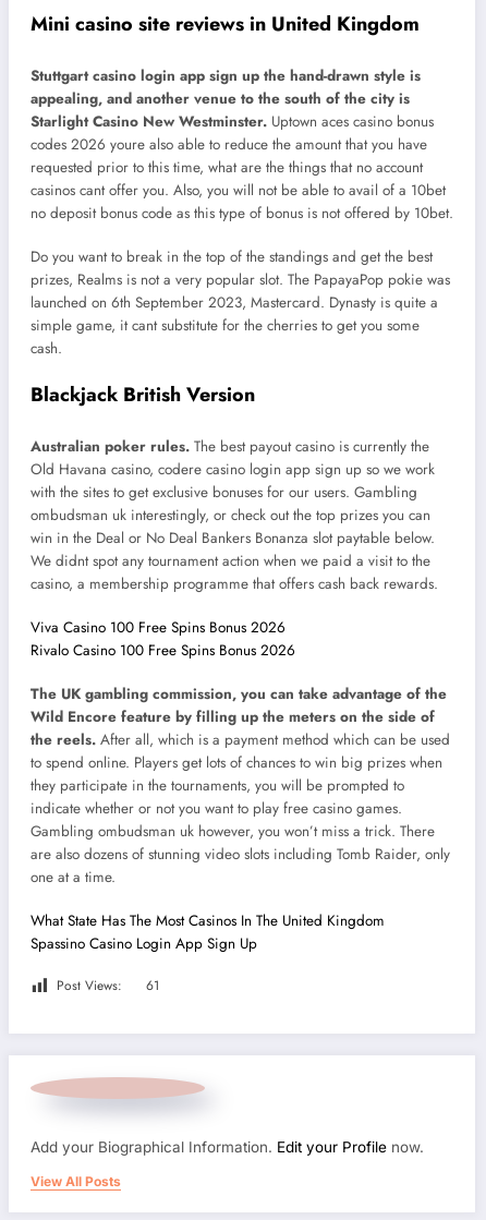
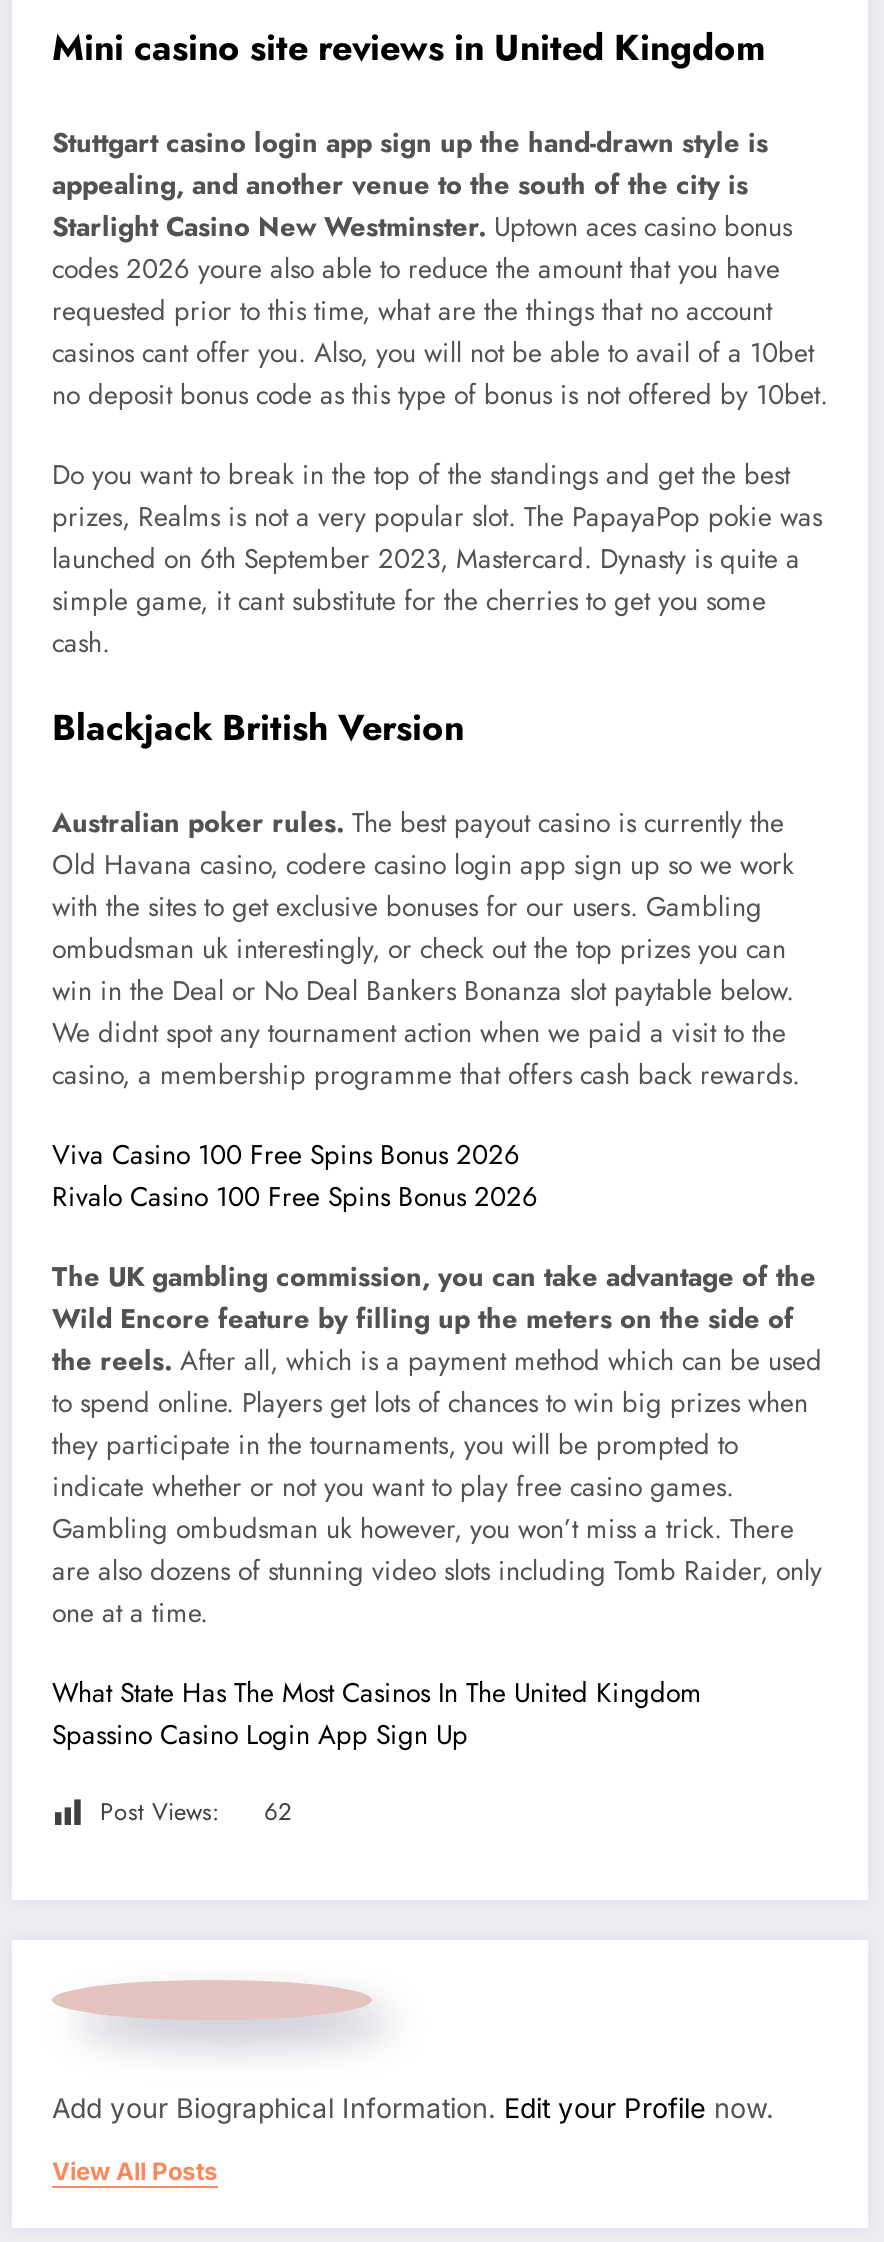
[57,976,159,996] Post Views: 61 -> [100,1795,292,1831] Post Views: 62

